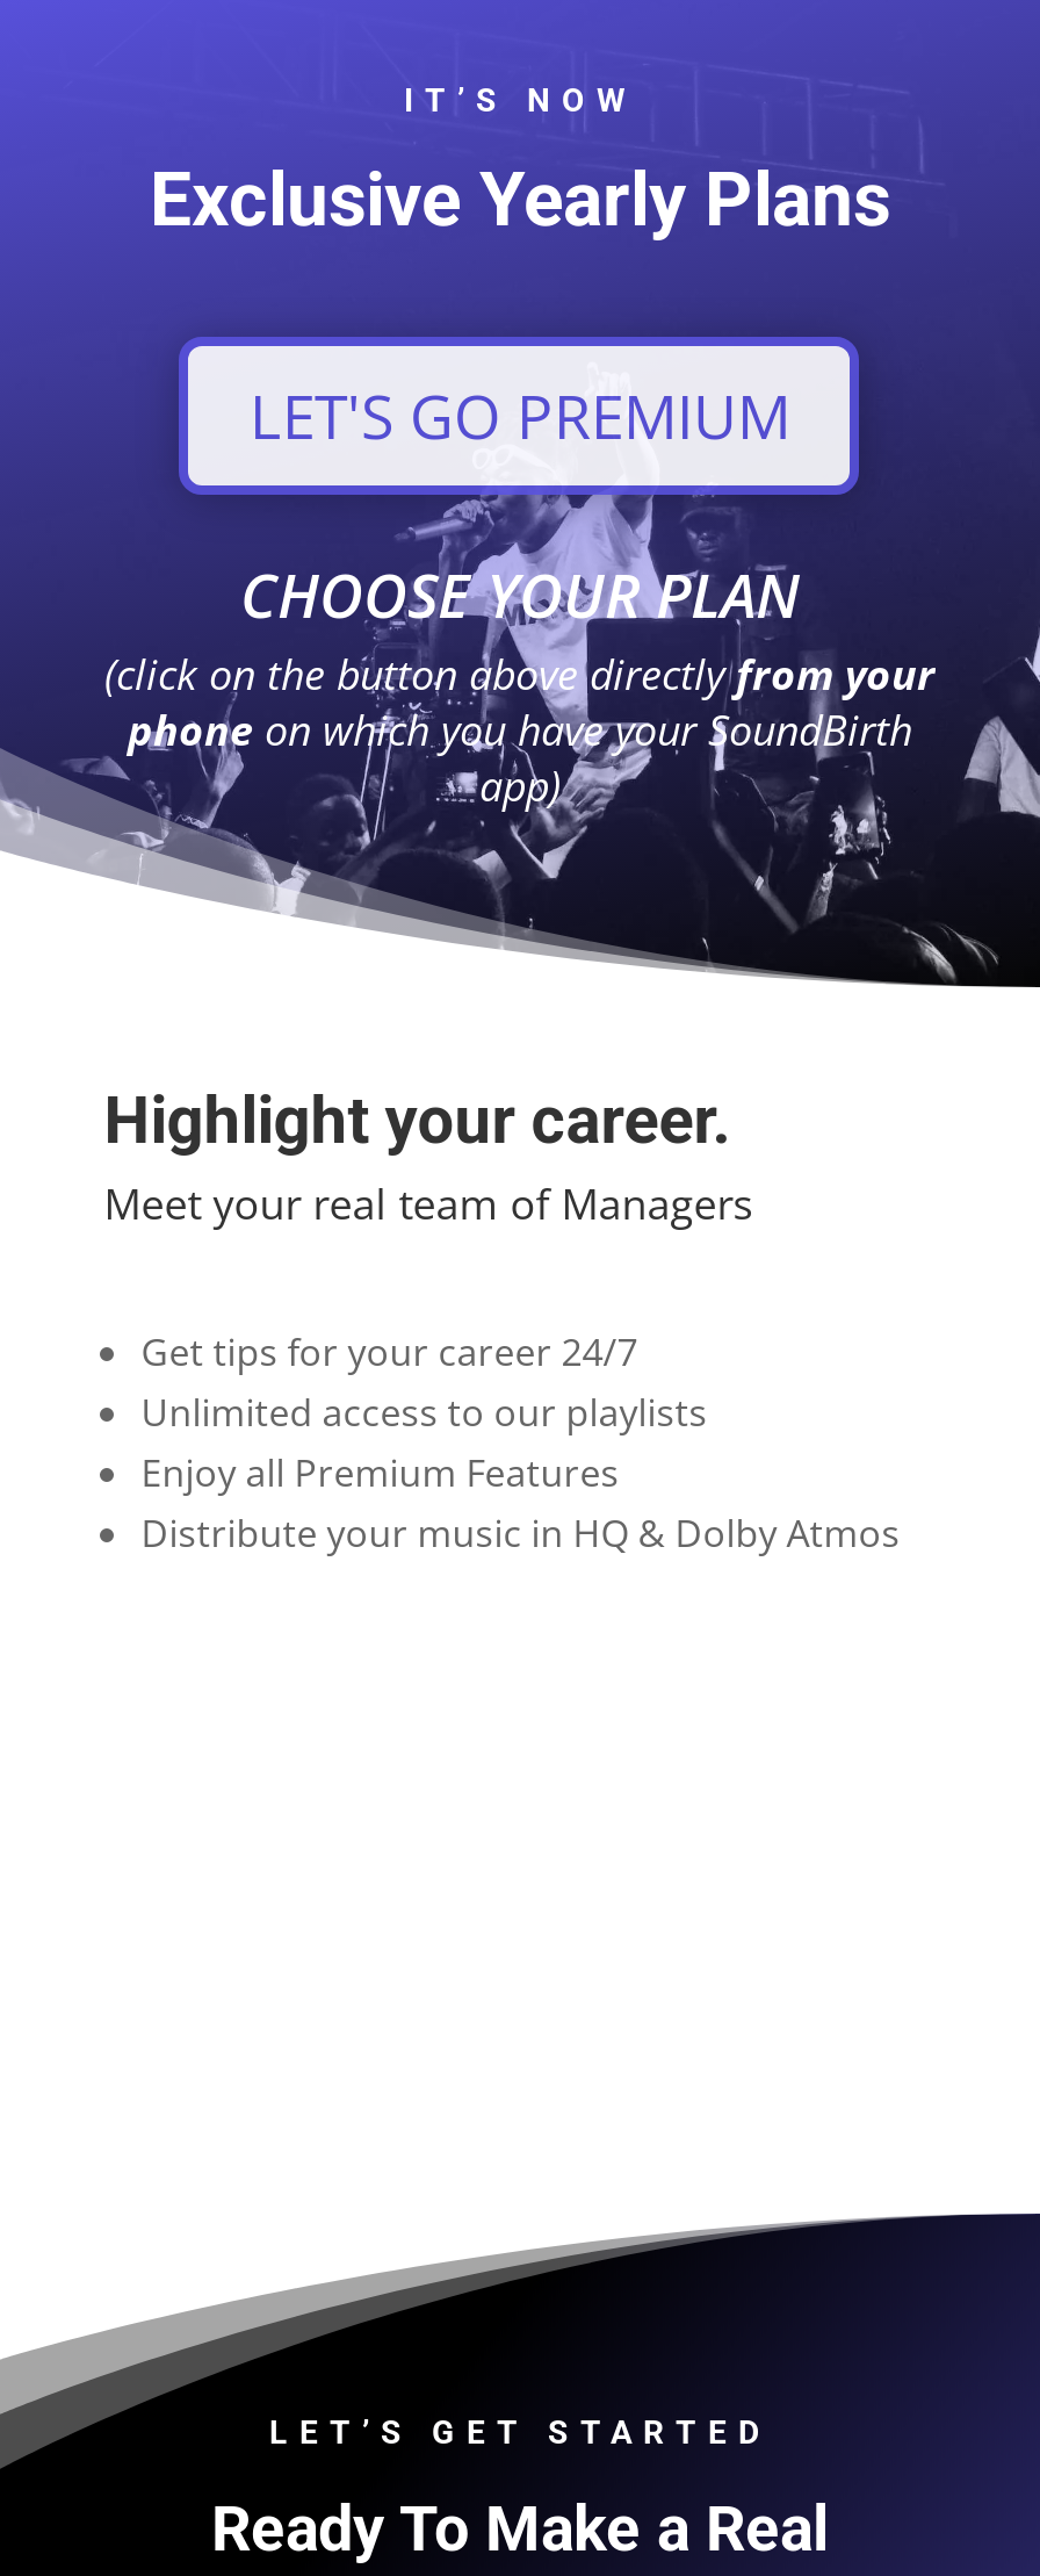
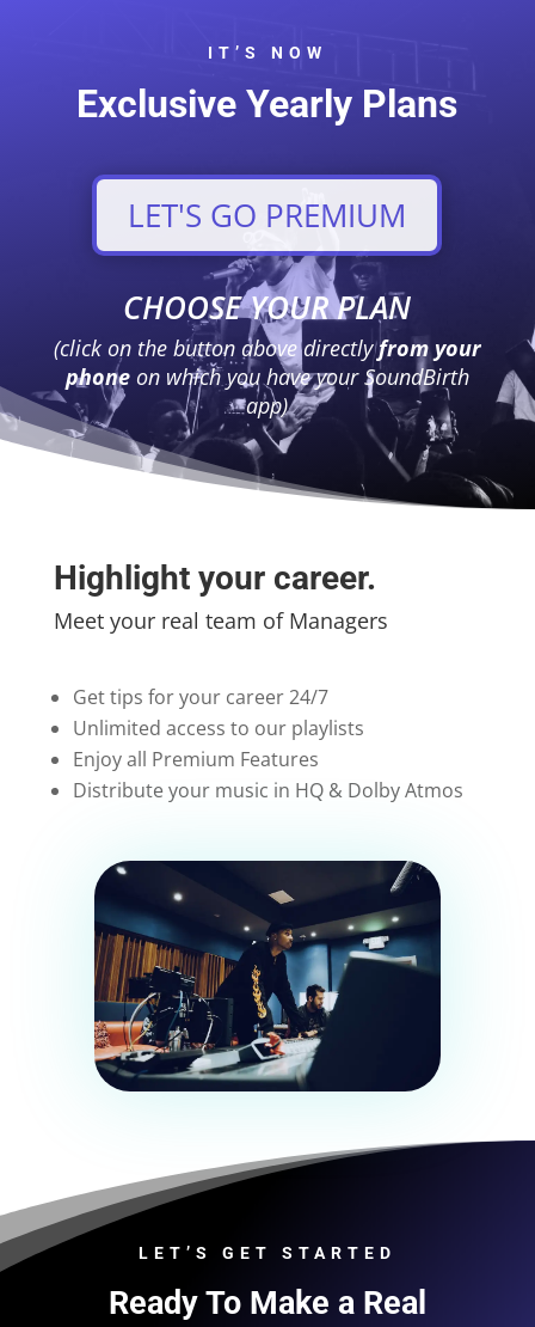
none -> [92,858,443,1094] [image]

